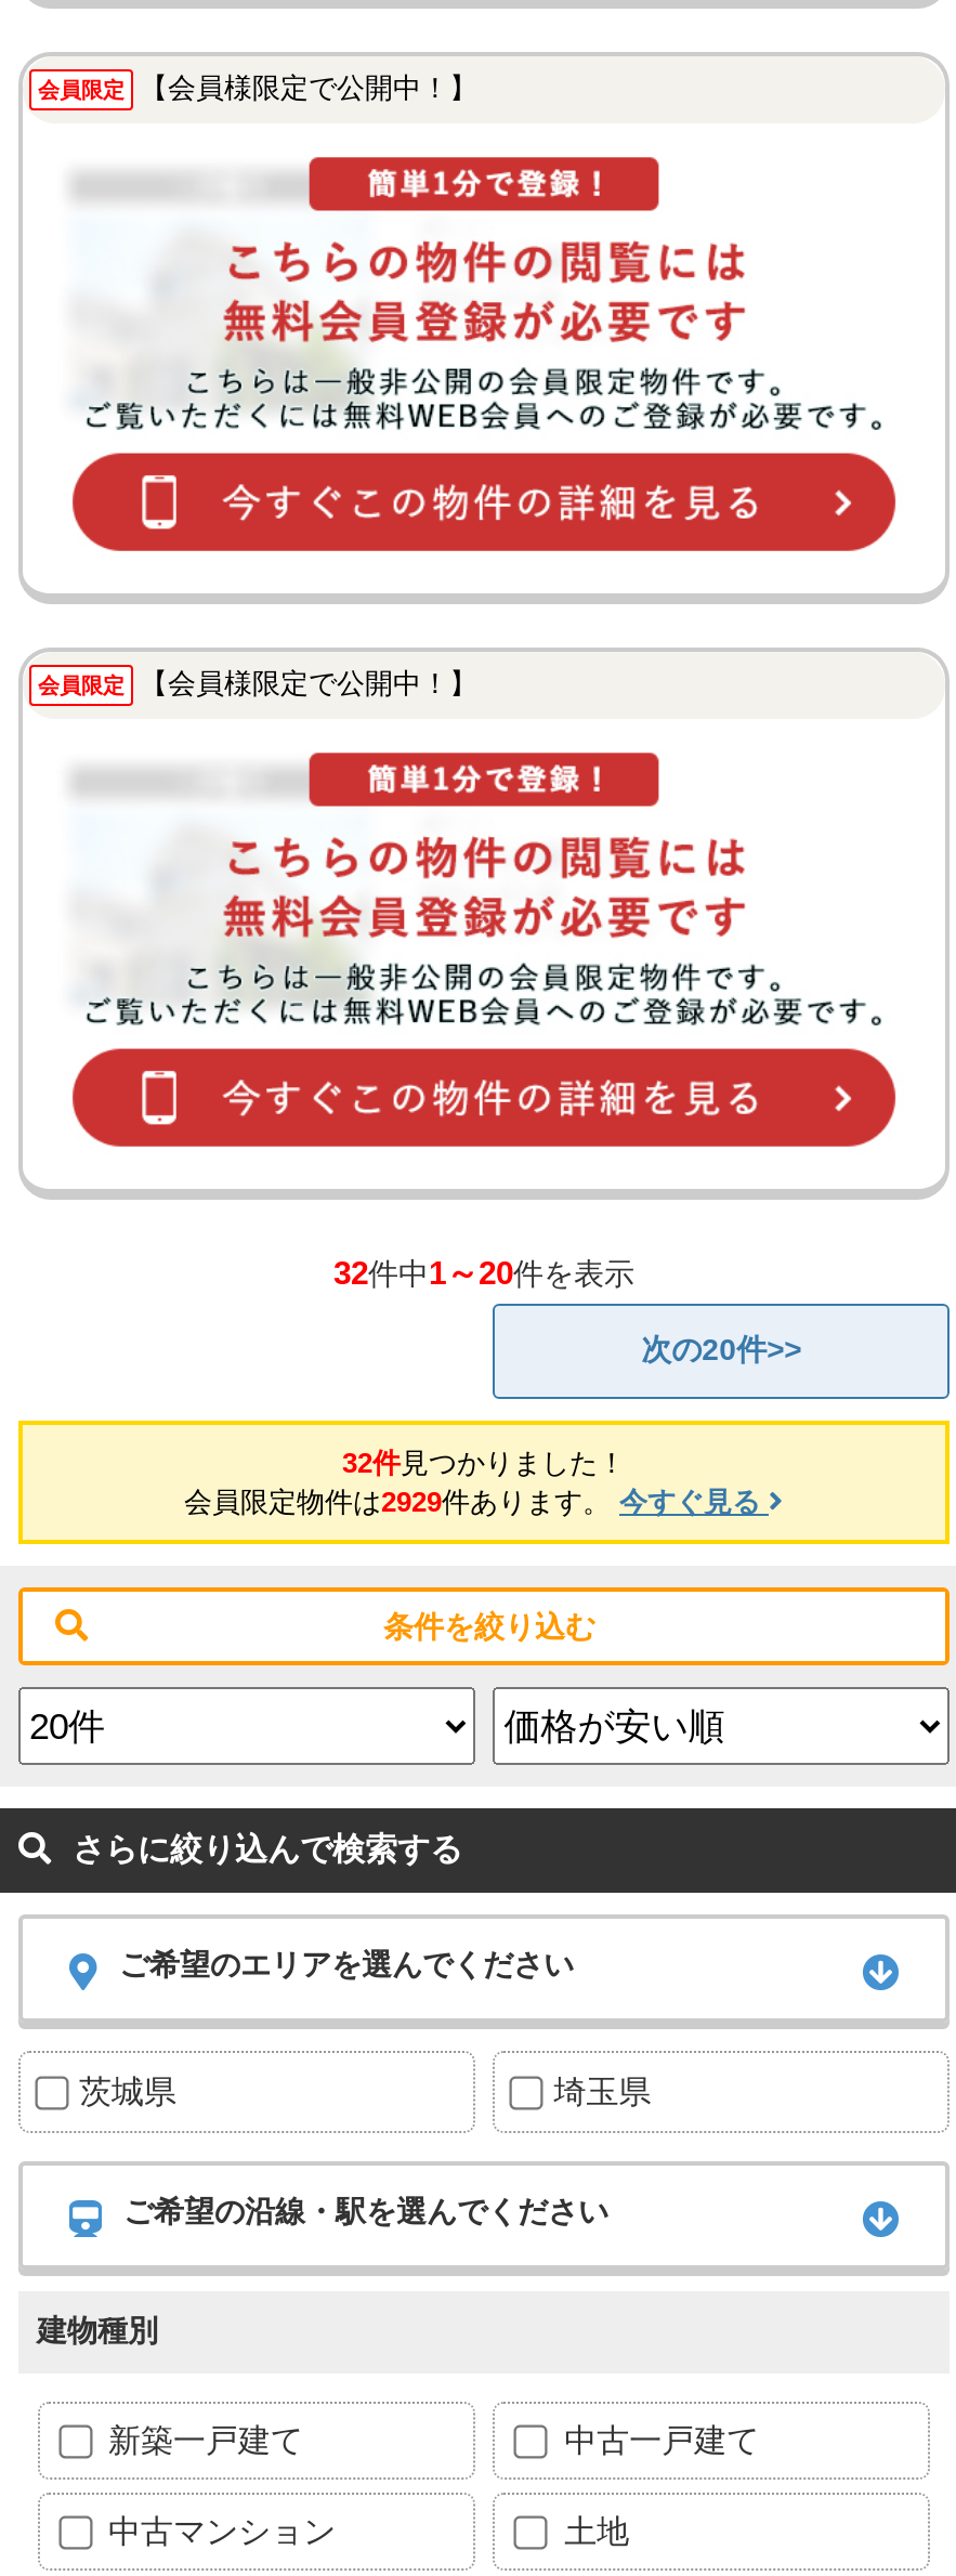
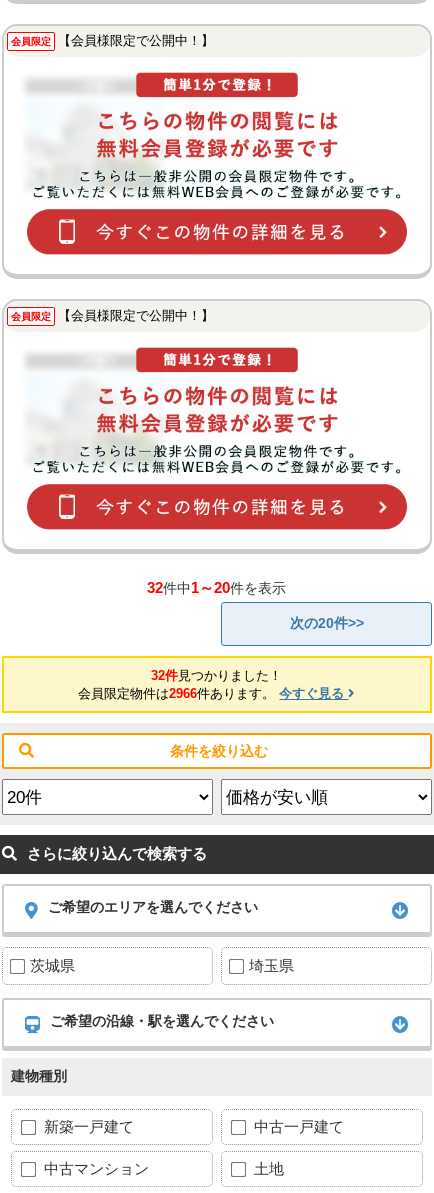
[184,1485,769,1518] 会員限定物件は2929件あります。今すぐ見る -> [78,686,348,701] 会員限定物件は2966件あります。今すぐ見る

